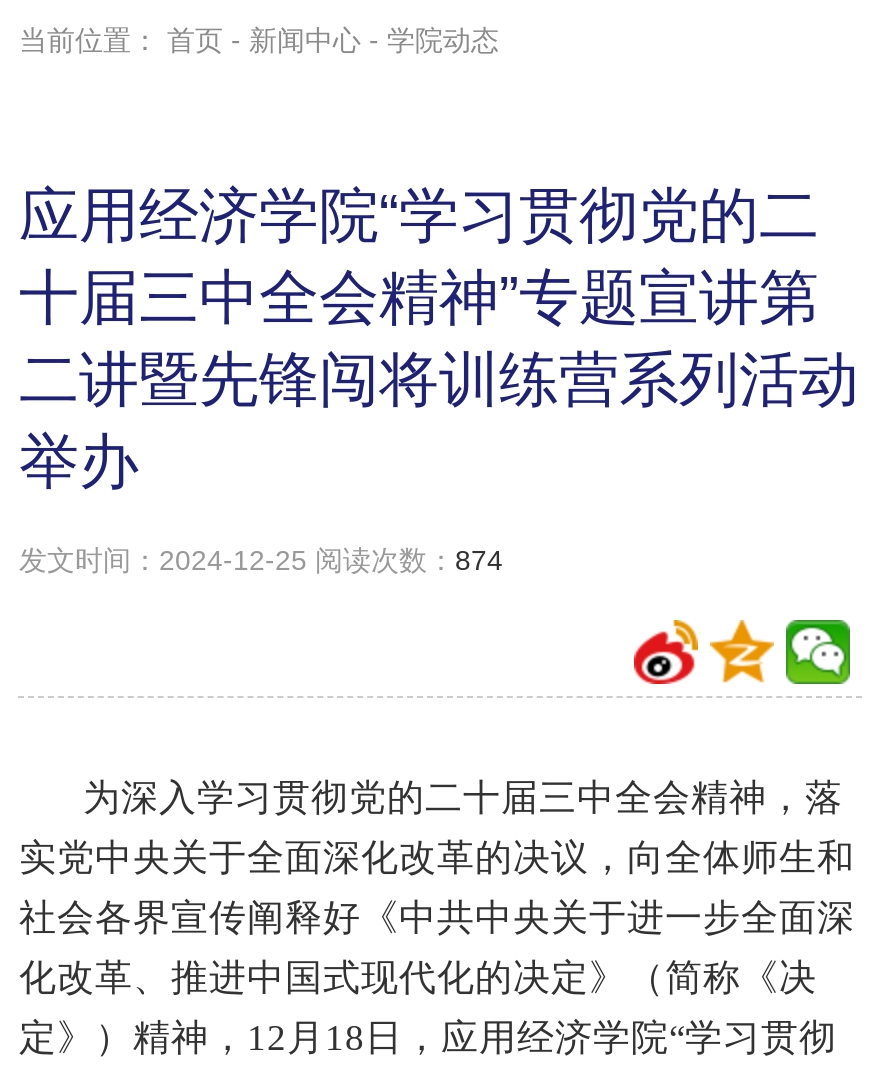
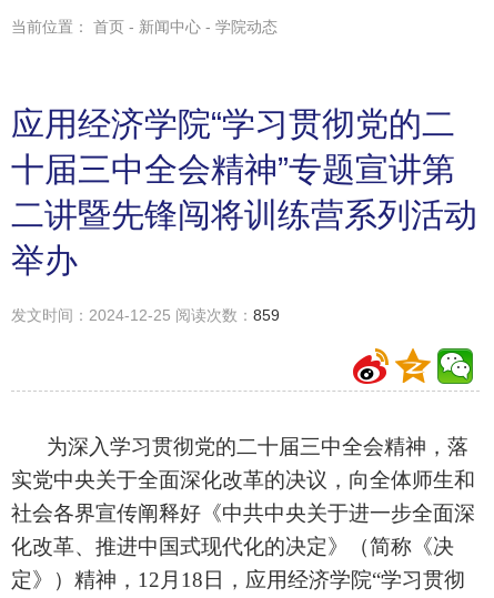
[19,544,503,576] 发文时间：2024-12-25 阅读次数：874 -> [12,306,280,324] 发文时间：2024-12-25 阅读次数：859

